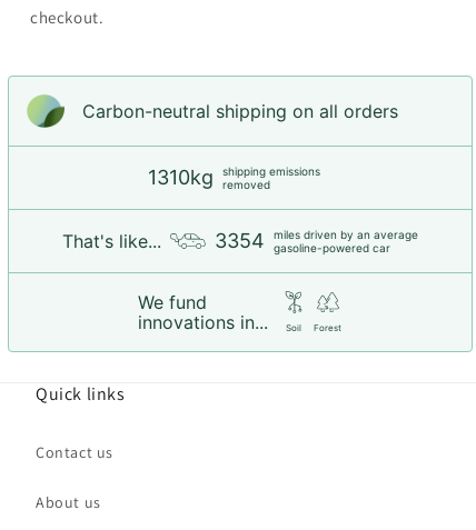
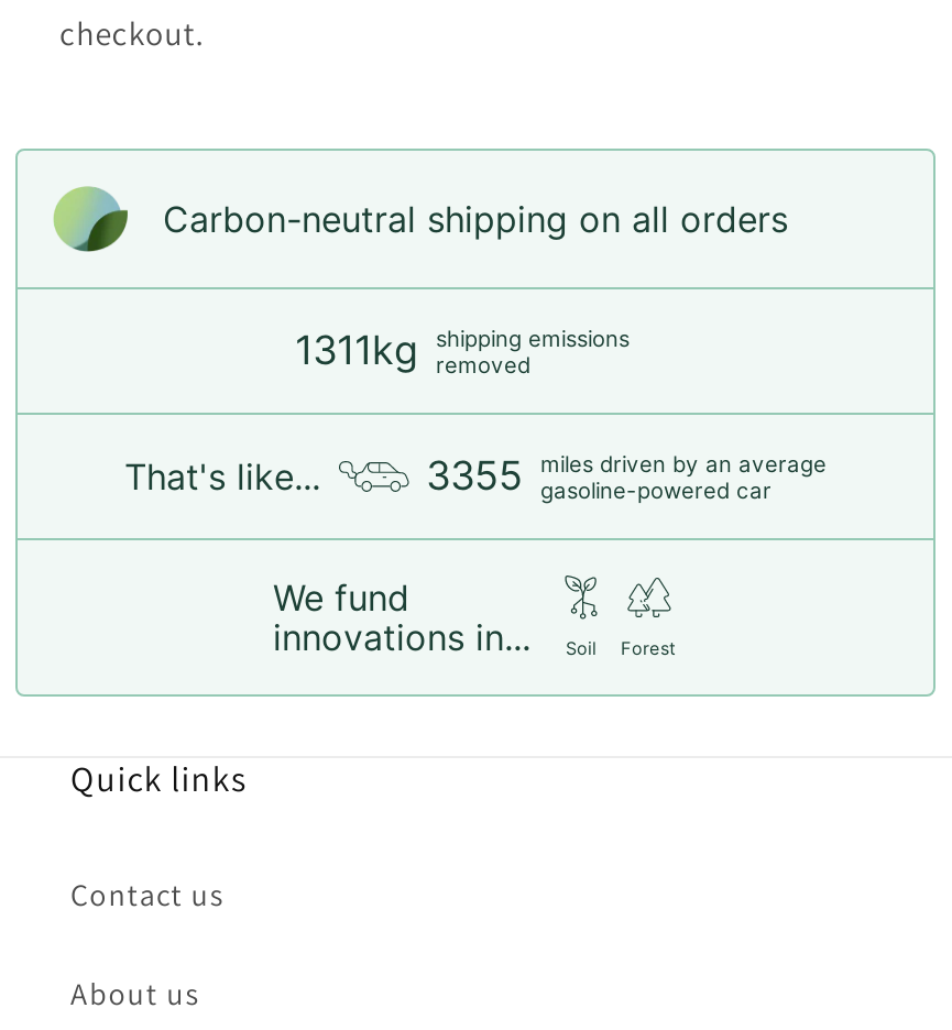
[147,164,320,191] 1310kg shipping emissions removed -> [295,325,630,377] 1311kg shipping emissions removed
[215,228,418,254] 3354 miles driven by an average gasoline-powered car -> [426,450,827,503] 3355 miles driven by an average gasoline-powered car

